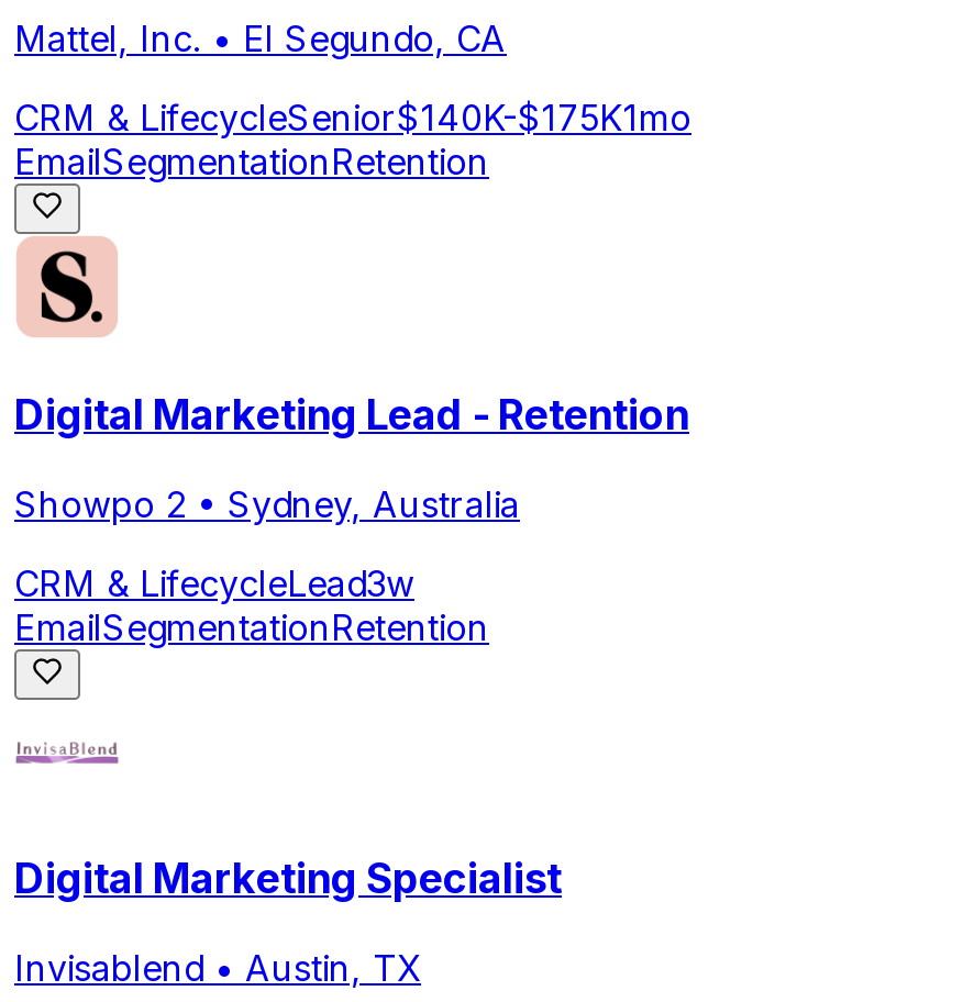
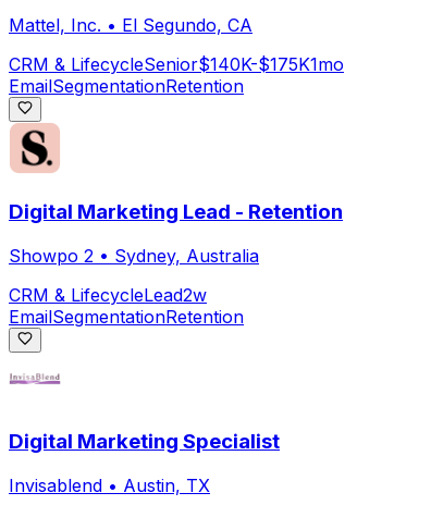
[14,561,414,605] CRM & LifecycleLead3w -> [9,284,207,306] CRM & LifecycleLead2w

